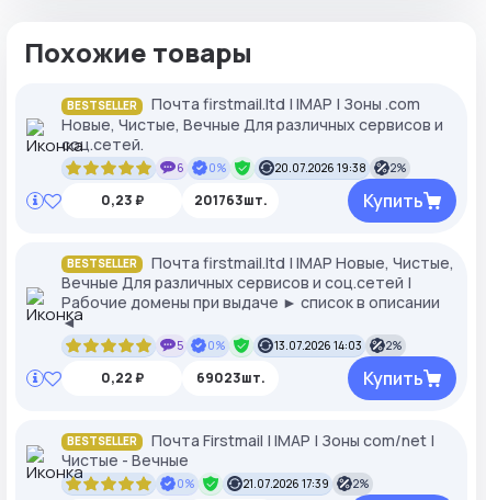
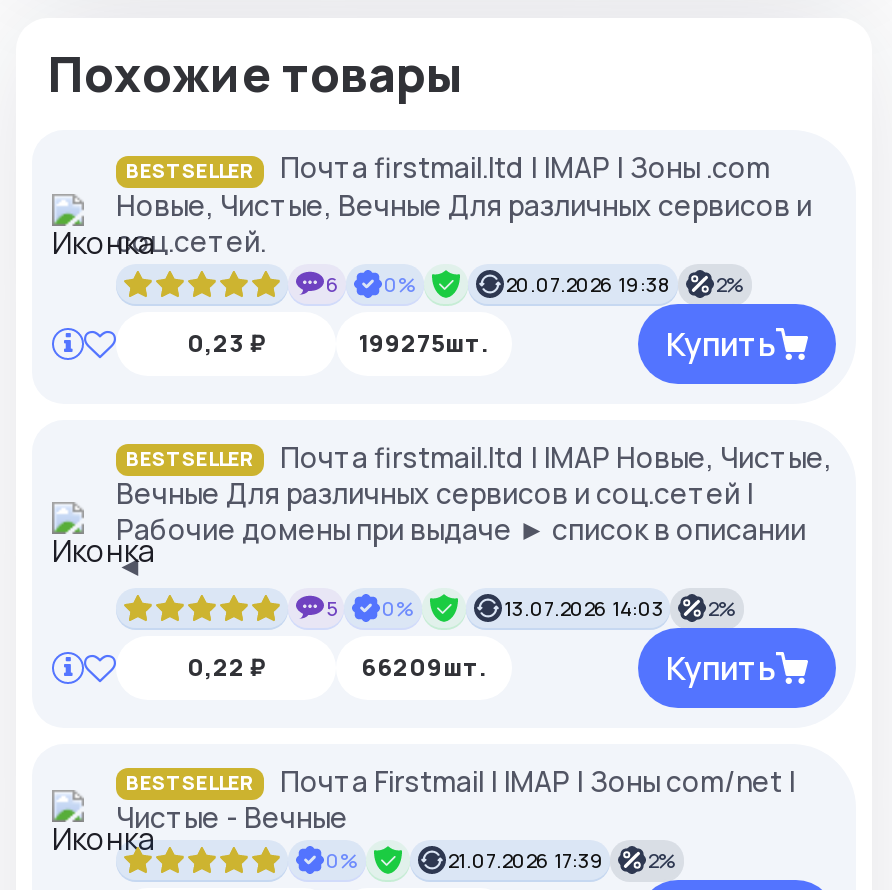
[194,190,267,209] 201763шт. -> [359,325,489,359] 199275шт.
[196,368,265,387] 69023шт. -> [361,650,487,684] 66209шт.

